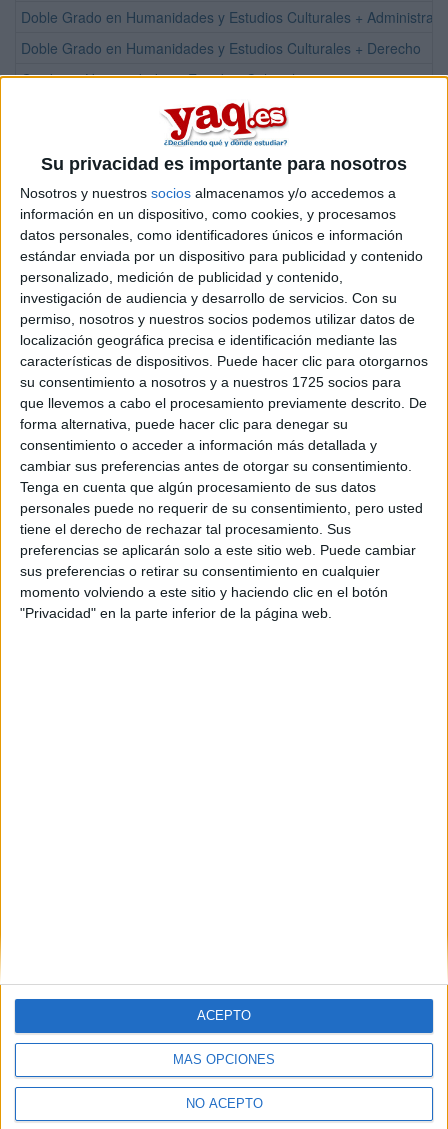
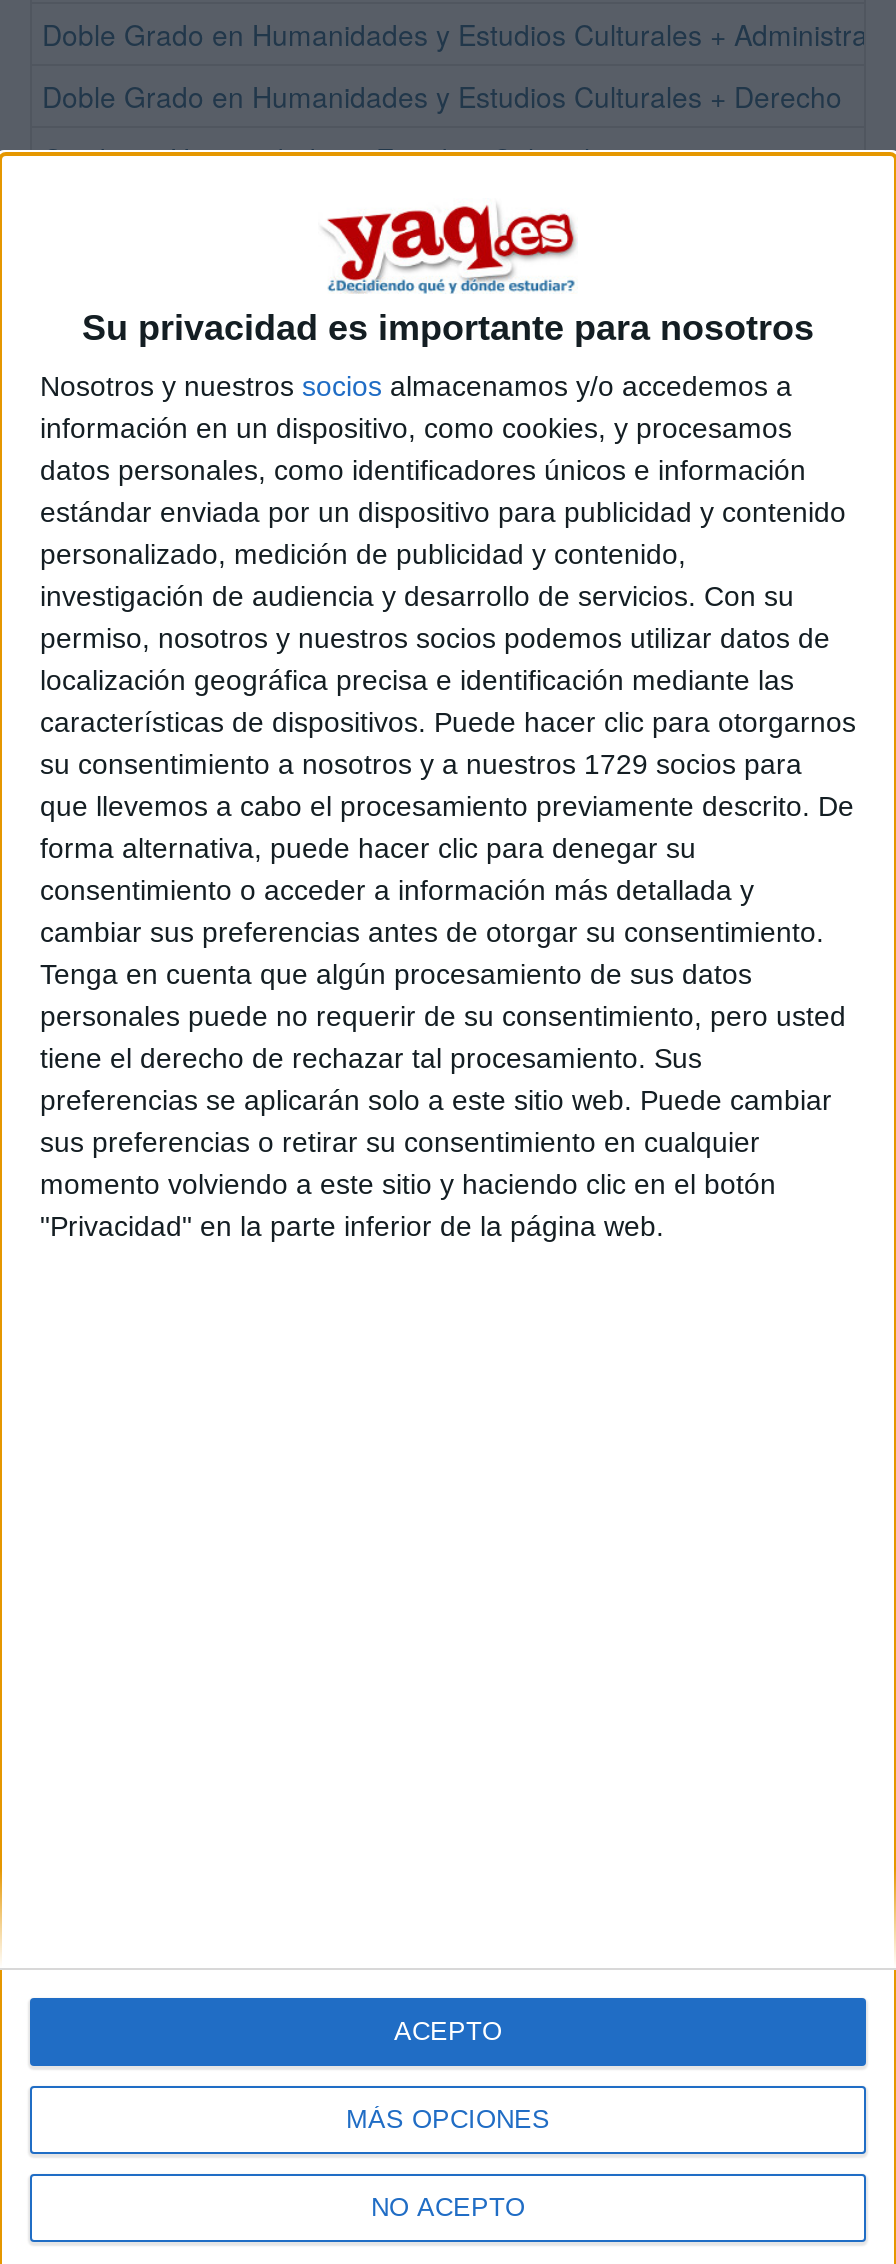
[20,374,401,390] su consentimiento a nosotros y a nuestros 1725 socios para -> [40,749,802,781] su consentimiento a nosotros y a nuestros 1729 socios para

